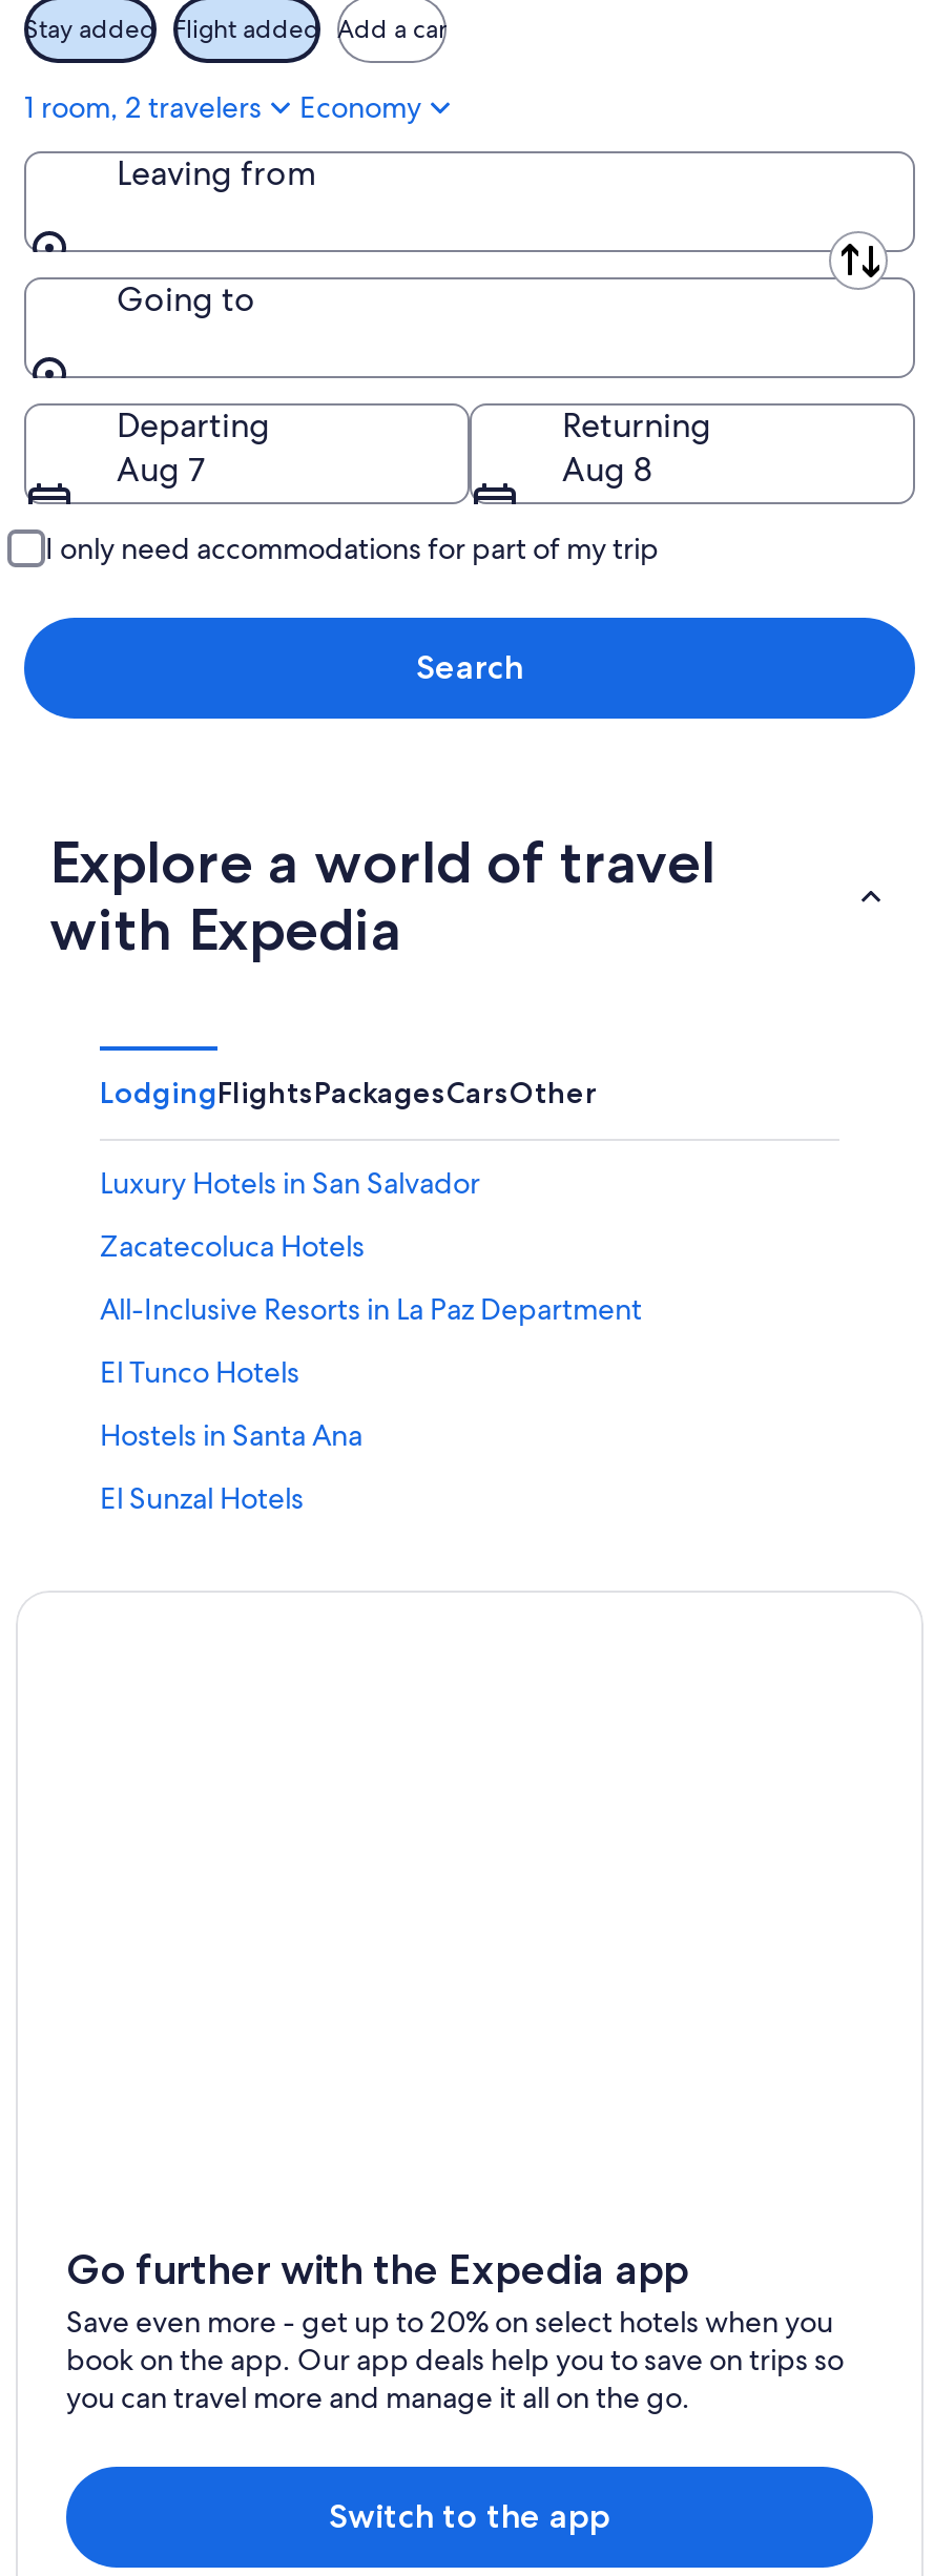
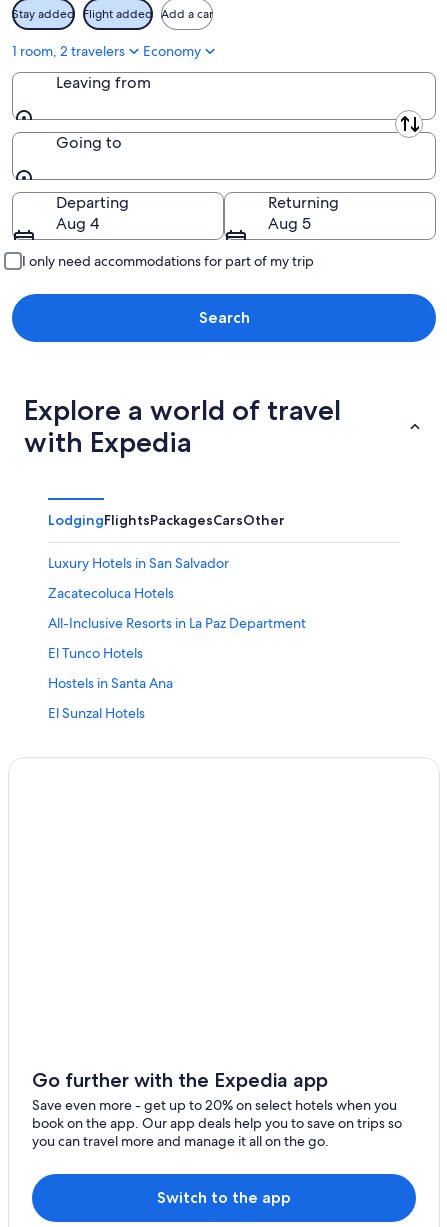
[117,446,205,491] Aug 7 -> [56,212,99,233] Aug 4
[562,446,652,491] Aug 8 -> [268,212,311,233] Aug 5

